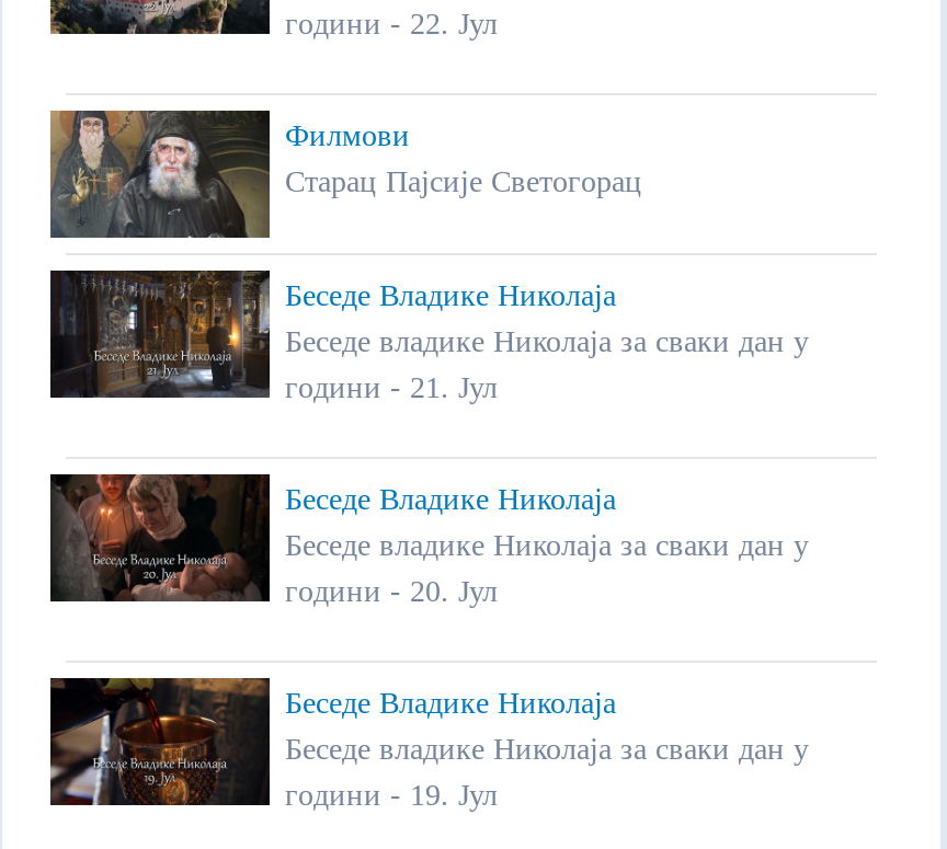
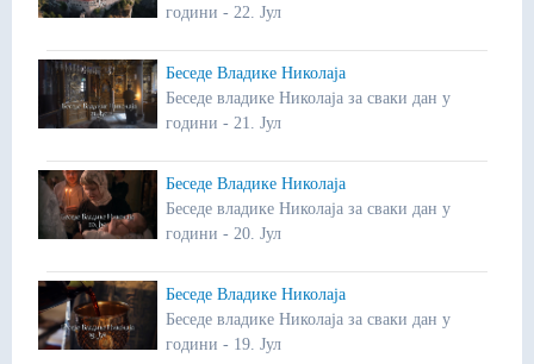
[50,110,642,239] [image] | Филмови | Старац Пајсије Светогорац -> none

